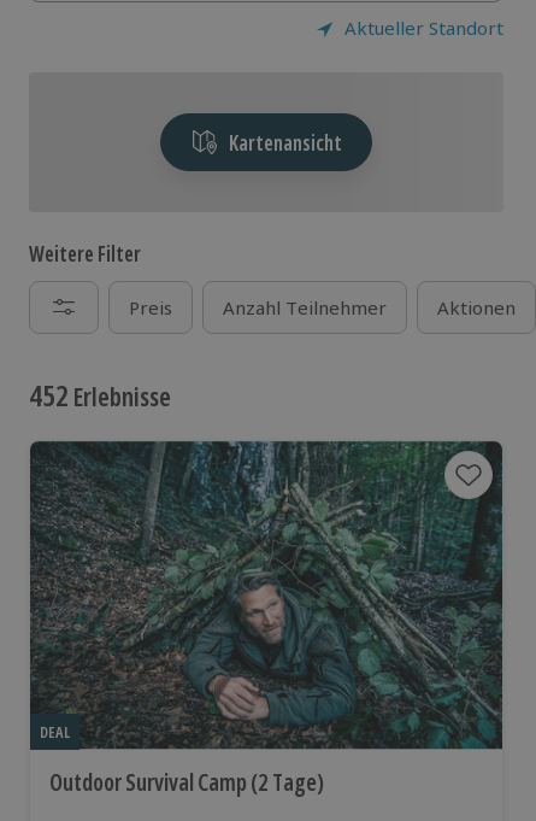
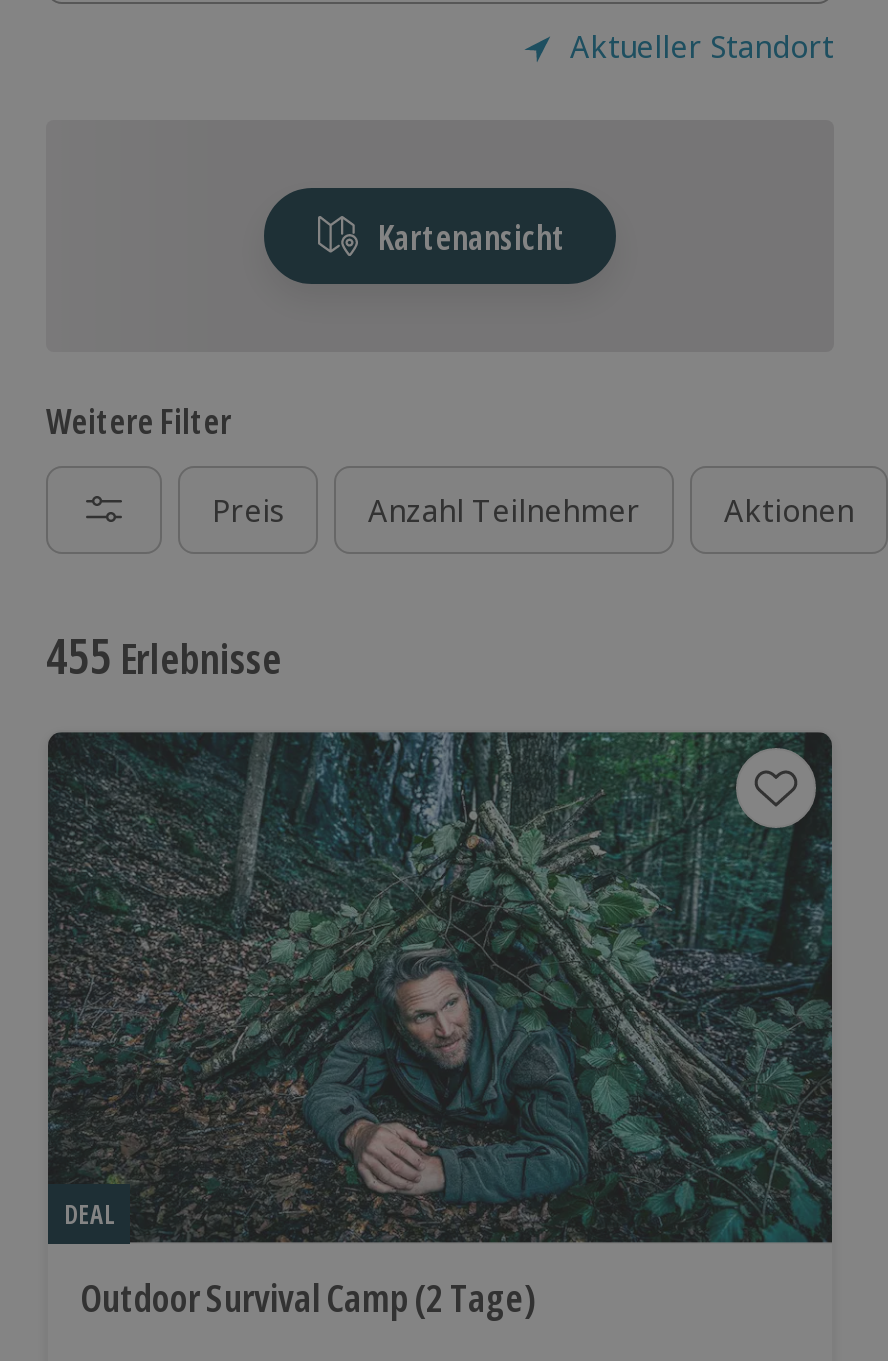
[29,375,171,415] 452 Erlebnisse -> [46,622,282,688] 455 Erlebnisse

